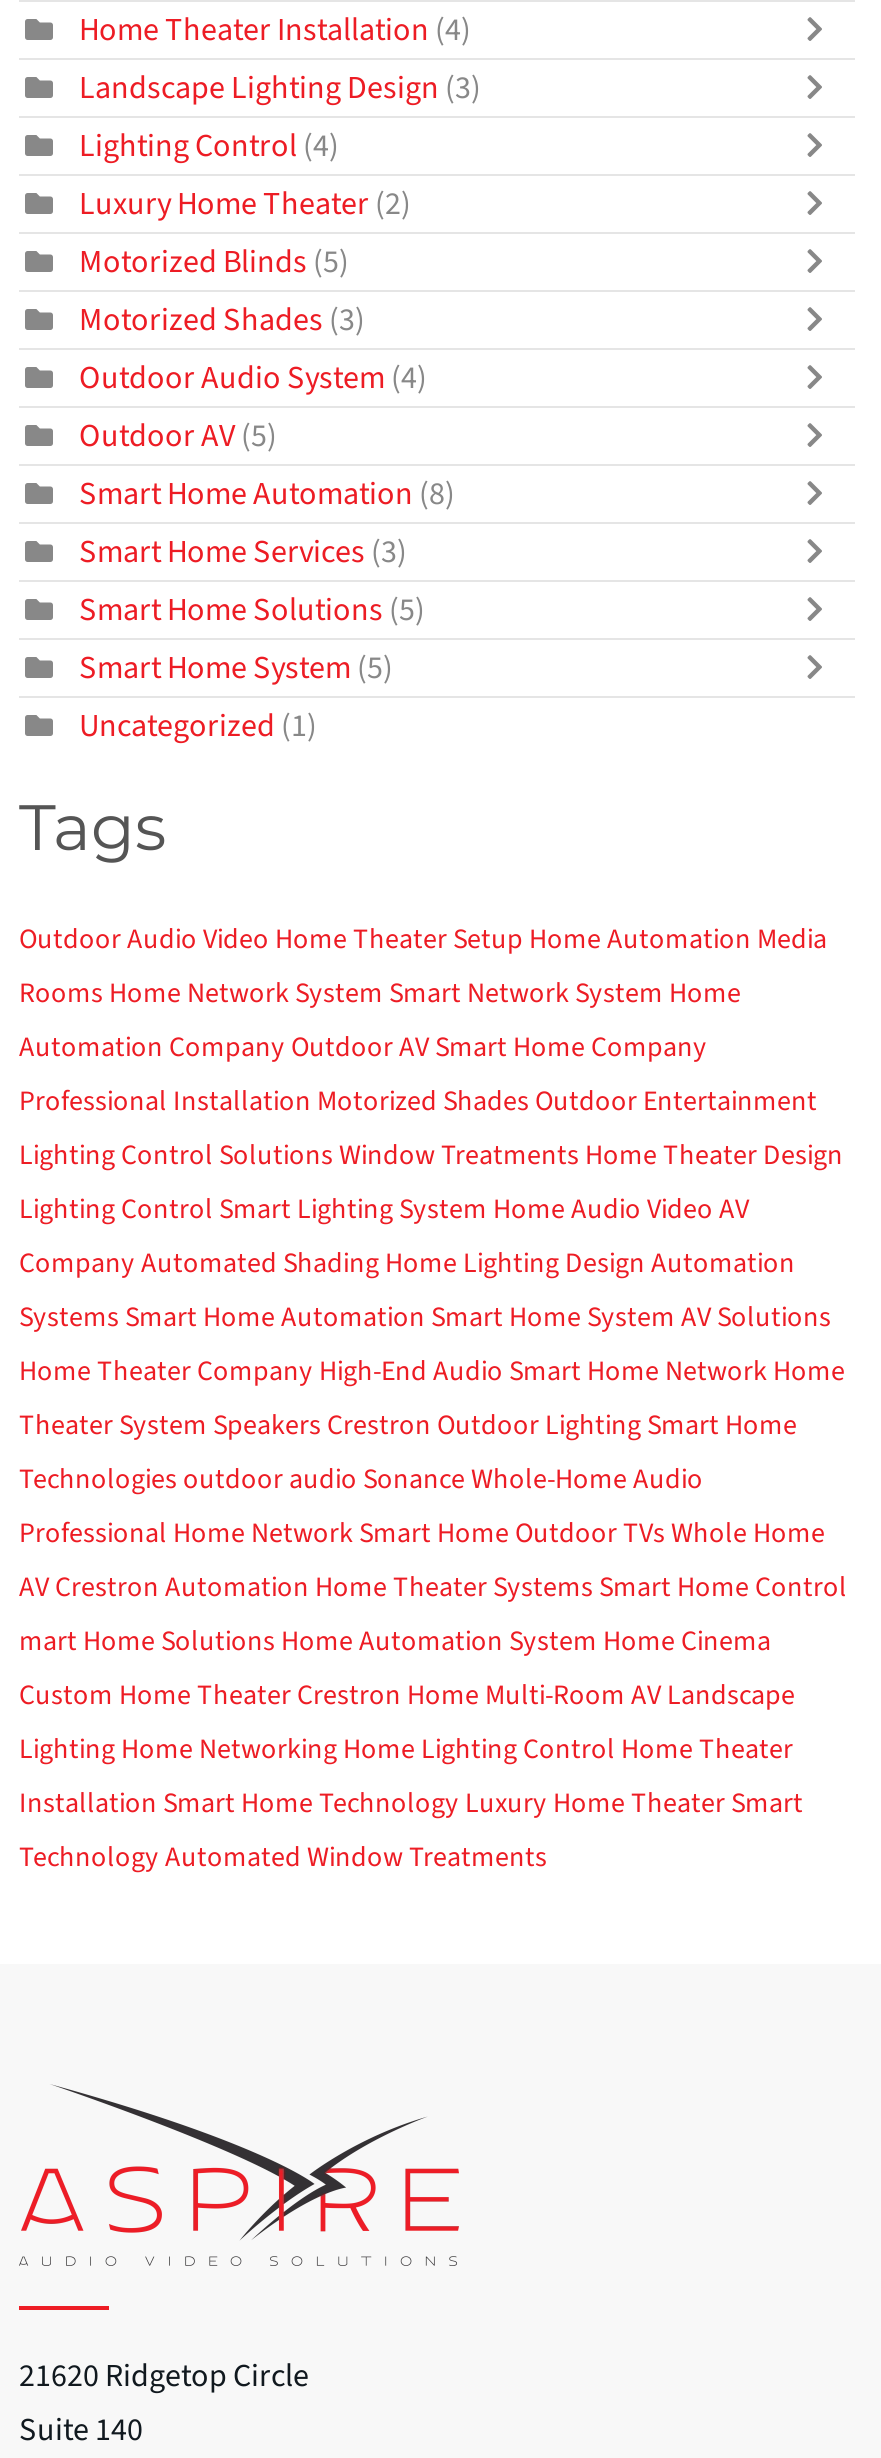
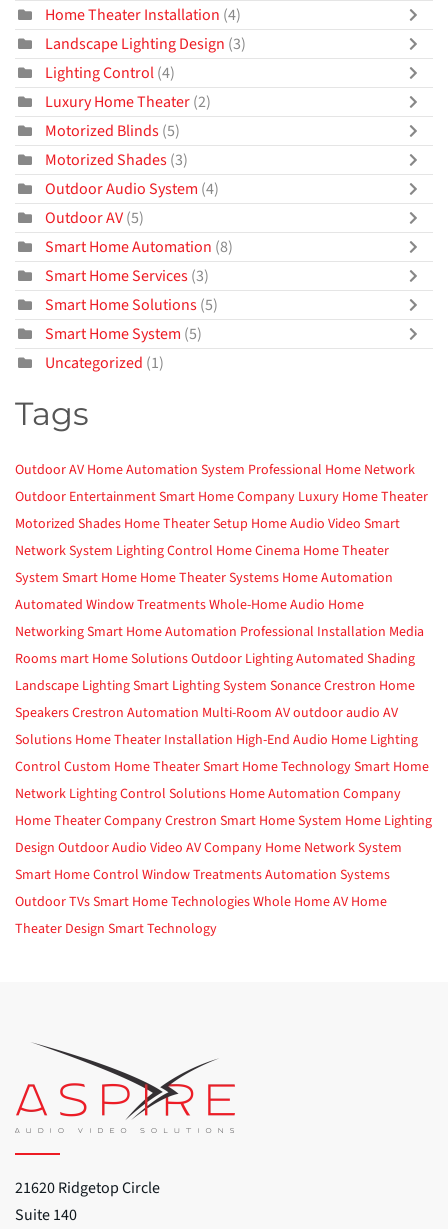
[19,921,847,1879] Outdoor Audio Video Home Theater Setup Home Automation Media | Rooms Home Network System Smart Network System Home | Automation Company Outdoor AV Smart Home Company | Professional Installation Motorized Shades Outdoor Entertainment | Lighting Control Solutions Window Treatments Home Theater Design | Lighting Control Smart Lighting System Home Audio Video AV | Company Automated Shading Home Lighting Design Automation | Systems Smart Home Automation Smart Home System AV Solutions | Home Theater Company High-End Audio Smart Home Network Home | Theater System Speakers Crestron Outdoor Lighting Smart Home | Technologies outdoor audio Sonance Whole-Home Audio | Professional Home Network Smart Home Outdoor TVs Whole Home | AV Crestron Automation Home Theater Systems Smart Home Control | mart Home Solutions Home Automation System Home Cinema | Custom Home Theater Crestron Home Multi-Room AV Landscape | Lighting Home Networking Home Lighting Control Home Theater | Installation Smart Home Technology Luxury Home Theater Smart | Technology Automated Window Treatments -> [15,460,432,939] Outdoor AV Home Automation System Professional Home Network | Outdoor Entertainment Smart Home Company Luxury Home Theater | Motorized Shades Home Theater Setup Home Audio Video Smart | Network System Lighting Control Home Cinema Home Theater | System Smart Home Home Theater Systems Home Automation | Automated Window Treatments Whole-Home Audio Home | Networking Smart Home Automation Professional Installation Media | Rooms mart Home Solutions Outdoor Lighting Automated Shading | Landscape Lighting Smart Lighting System Sonance Crestron Home | Speakers Crestron Automation Multi-Room AV outdoor audio AV | Solutions Home Theater Installation High-End Audio Home Lighting | Control Custom Home Theater Smart Home Technology Smart Home | Network Lighting Control Solutions Home Automation Company | Home Theater Company Crestron Smart Home System Home Lighting | Design Outdoor Audio Video AV Company Home Network System | Smart Home Control Window Treatments Automation Systems | Outdoor TVs Smart Home Technologies Whole Home AV Home | Theater Design Smart Technology

